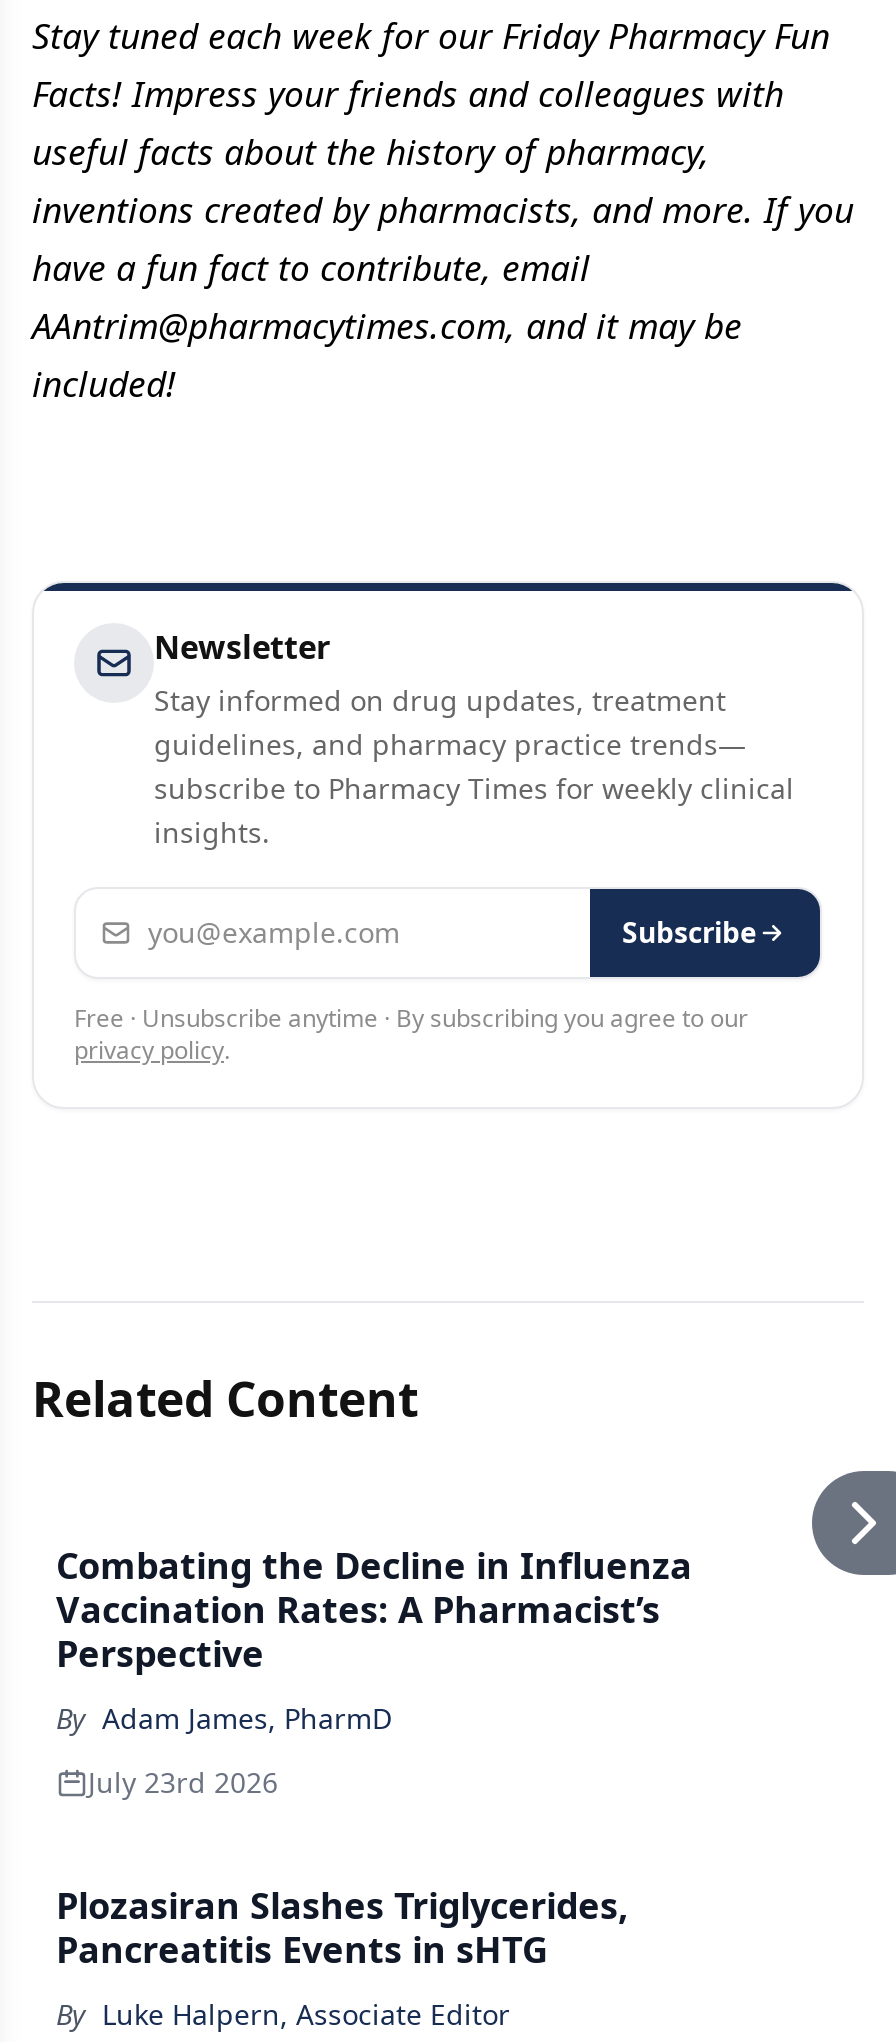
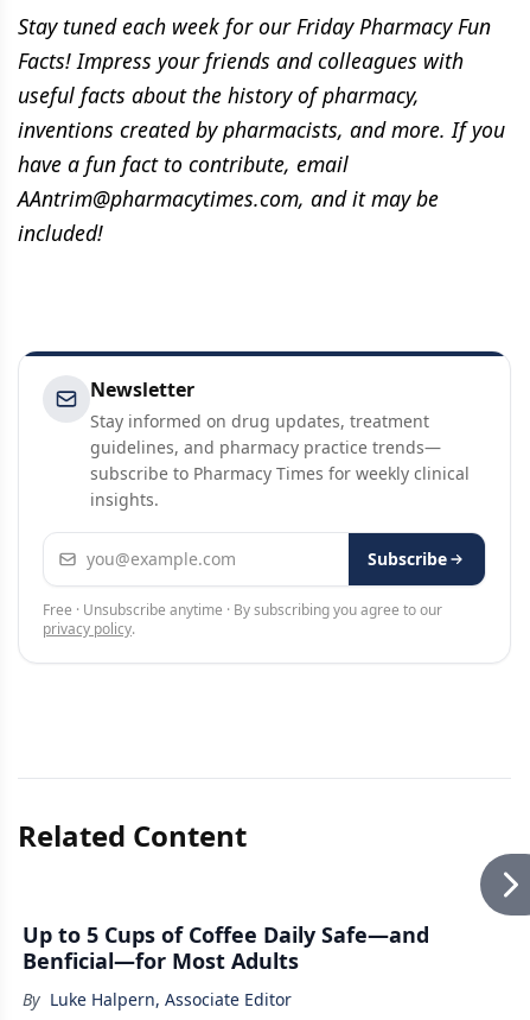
moved [810,1469,890,1577] -> [479,853,526,917]: [image]
[56,1541,692,1973] Combating the Decline in Influenza | Vaccination Rates: A Pharmacist’s | Perspective | By Adam James, PharmD | July 23rd 2026 | Plozasiran Slashes Triglycerides, | Pancreatitis Events in sHTG -> [23,920,429,975] Up to 5 Cups of Coffee Daily Safe—and | Benficial—for Most Adults

